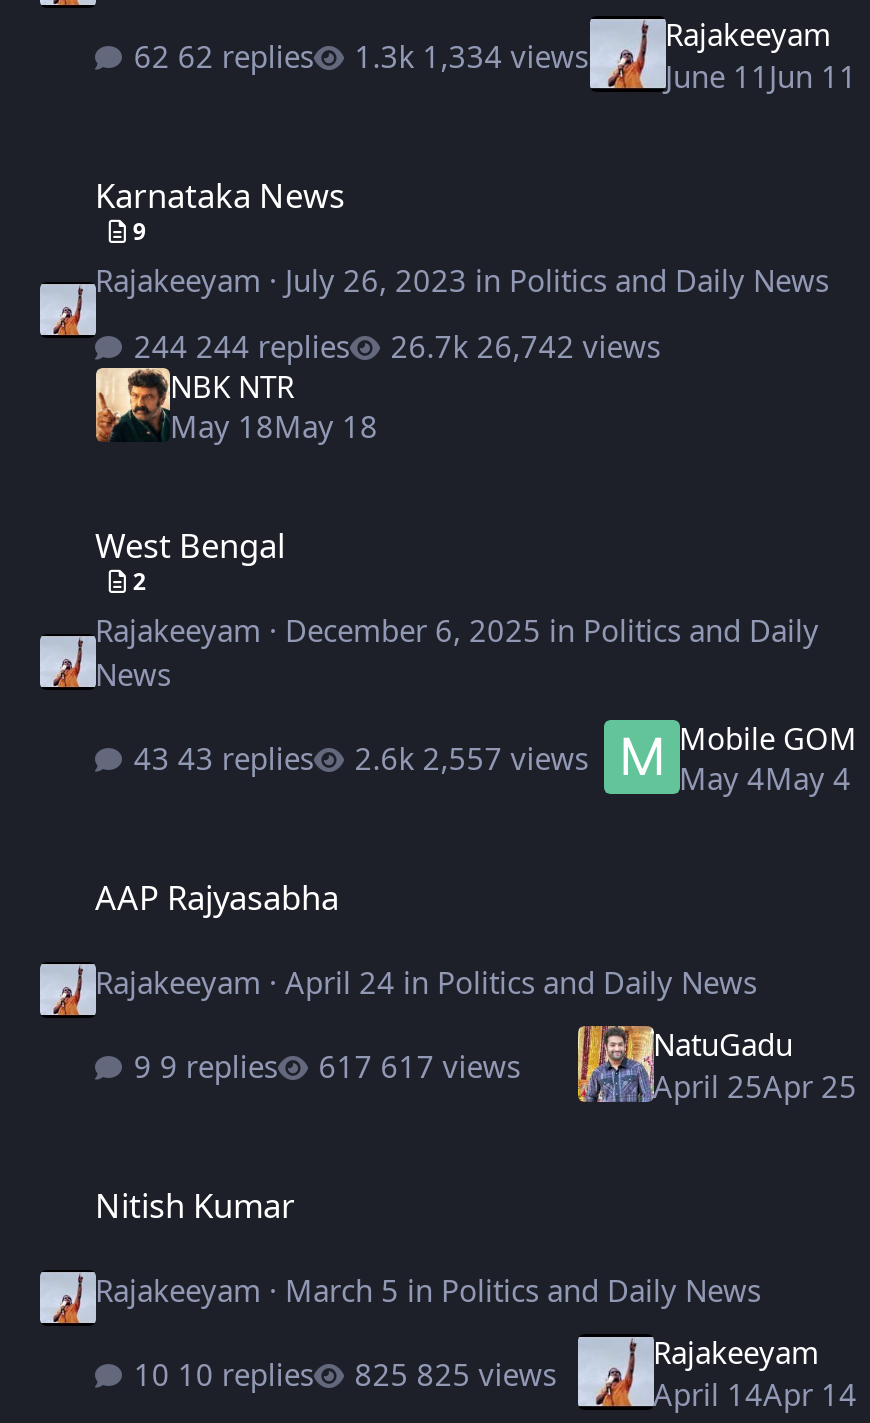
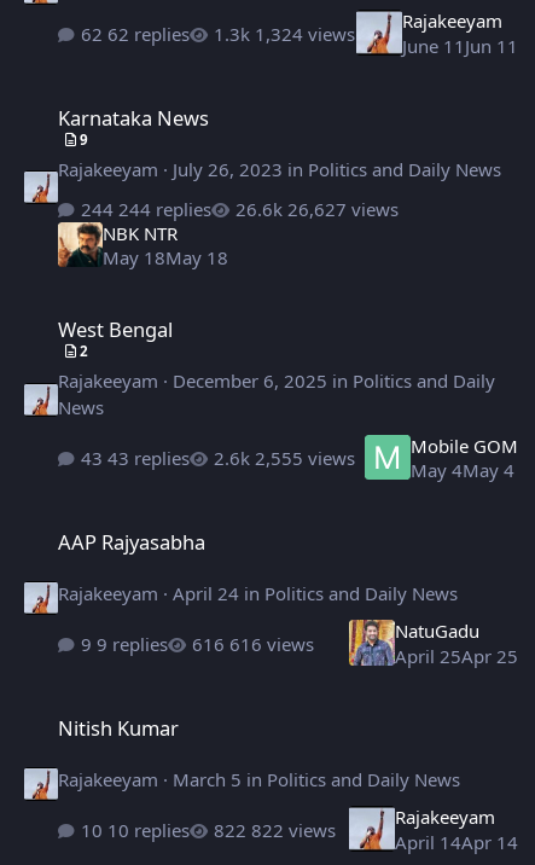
[423,36,857,95] 1,334 views June 11 Jun 11 -> [255,22,517,58] 1,324 views June 11 Jun 11
[477,326,661,366] 26,742 views -> [288,197,399,221] 26,627 views
[423,739,589,779] 2,557 views -> [255,446,355,470] 2,555 views
[381,1046,521,1086] 617 views -> [230,632,314,656] 616 views
[417,1354,557,1394] 825 views -> [252,818,336,842] 822 views

